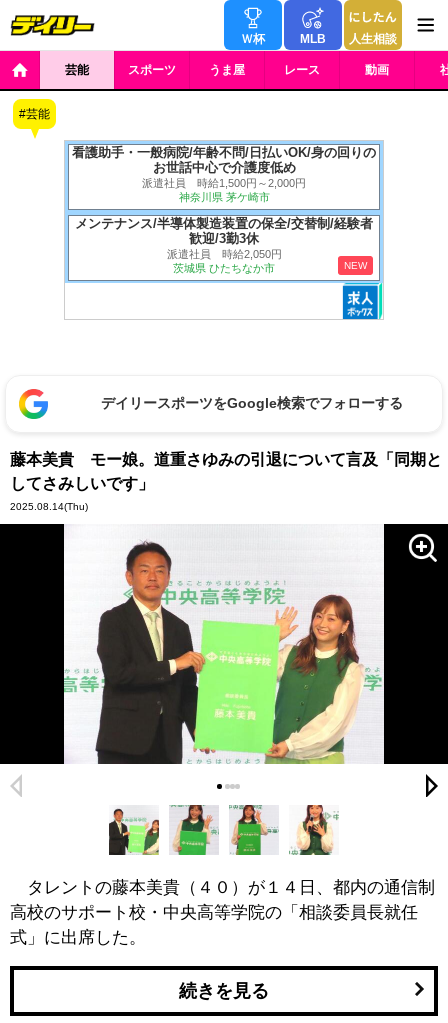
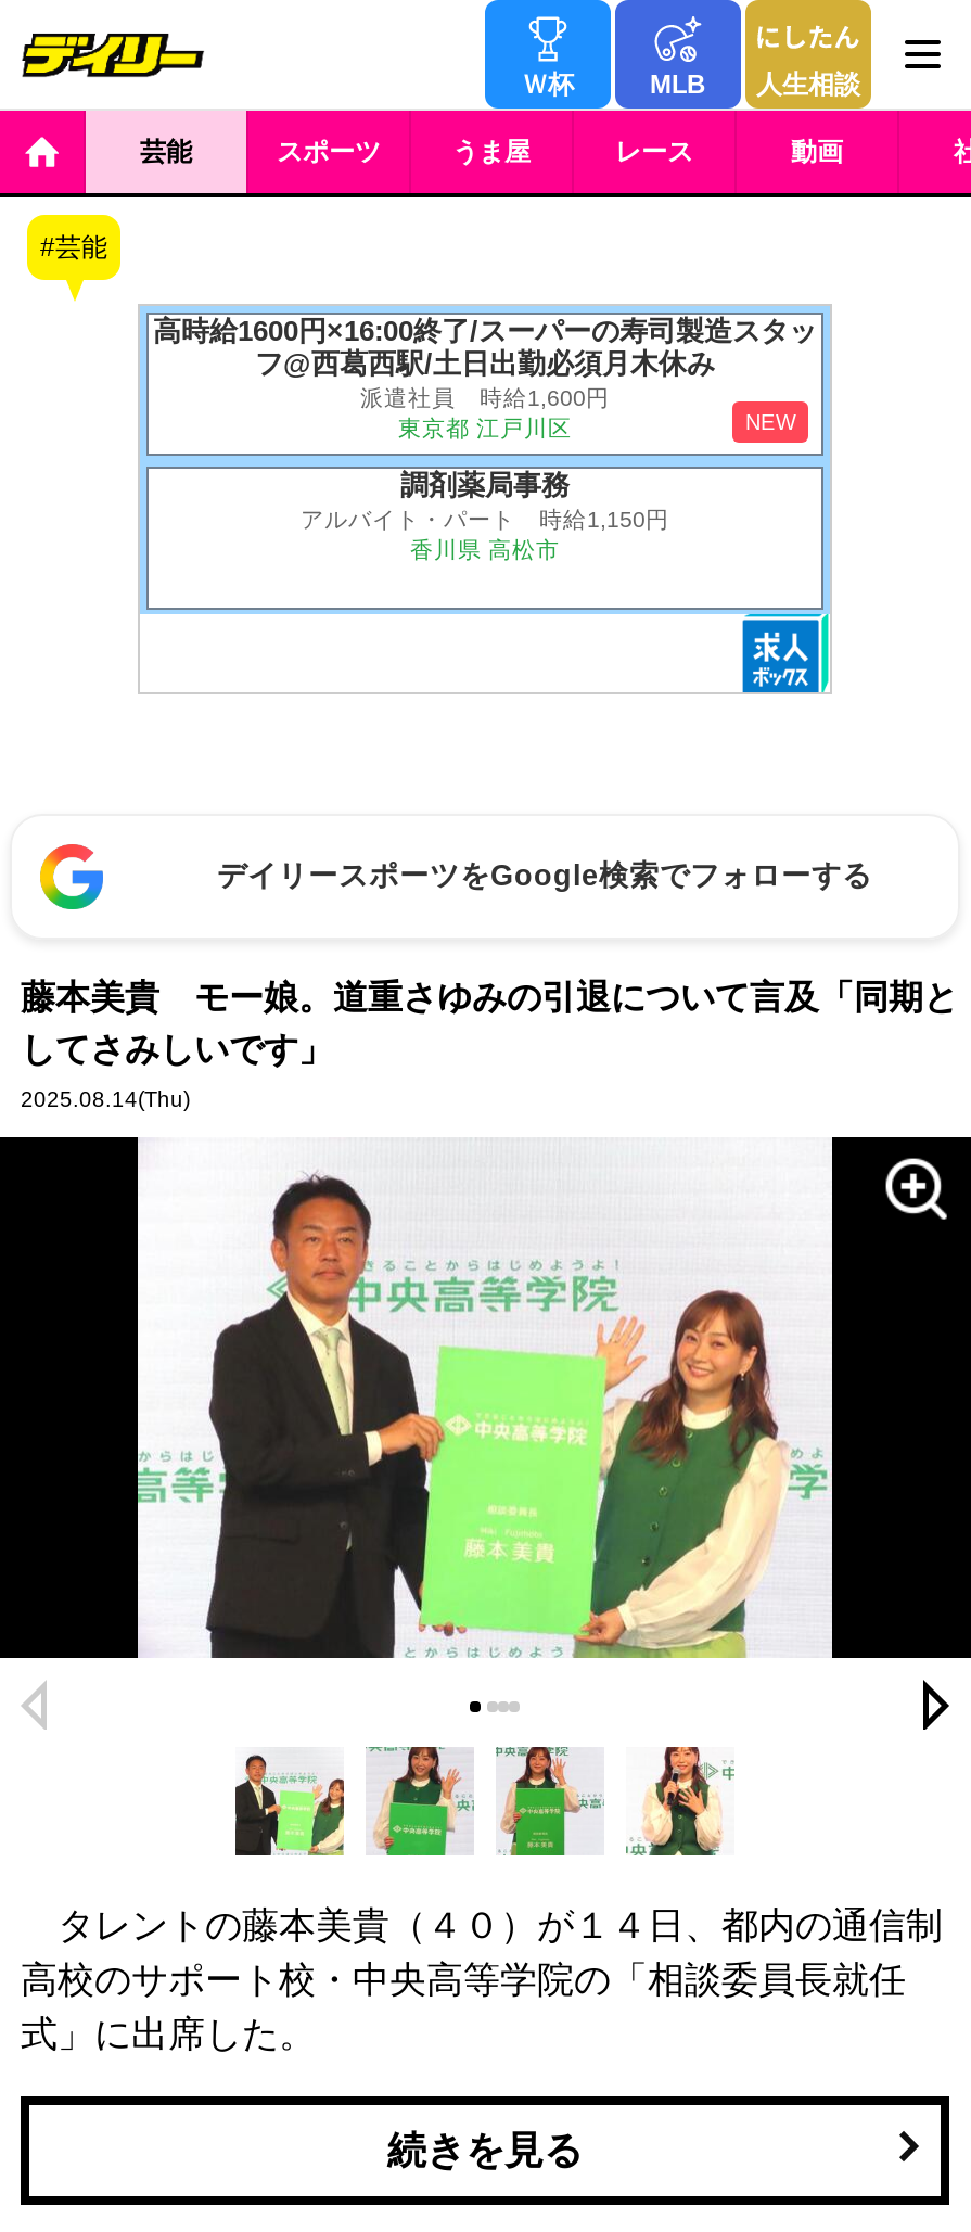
[72,145,376,274] 看護助手・一般病院/年齢不問/日払いOK/身の回りの | お世話中心で介護度低め | 派遣社員 時給1,500円～2,000円 | 神奈川県 茅ケ崎市 | メンテナンス/半導体製造装置の保全/交替制/経験者 | 歓迎/3勤3休 | 派遣社員 時給2,050円 | 茨城県 ひたちなか市 -> [153,315,817,441] 高時給1600円×16:00終了/スーパーの寿司製造スタッ | フ@西葛西駅/土日出勤必須月木休み | 派遣社員 時給1,600円 | 東京都 江戸川区
moved [344,260,367,271] -> [745,411,795,434]: NEW
none -> [301,469,669,563] 調剤薬局事務 | アルバイト・パート 時給1,150円 | 香川県 高松市

